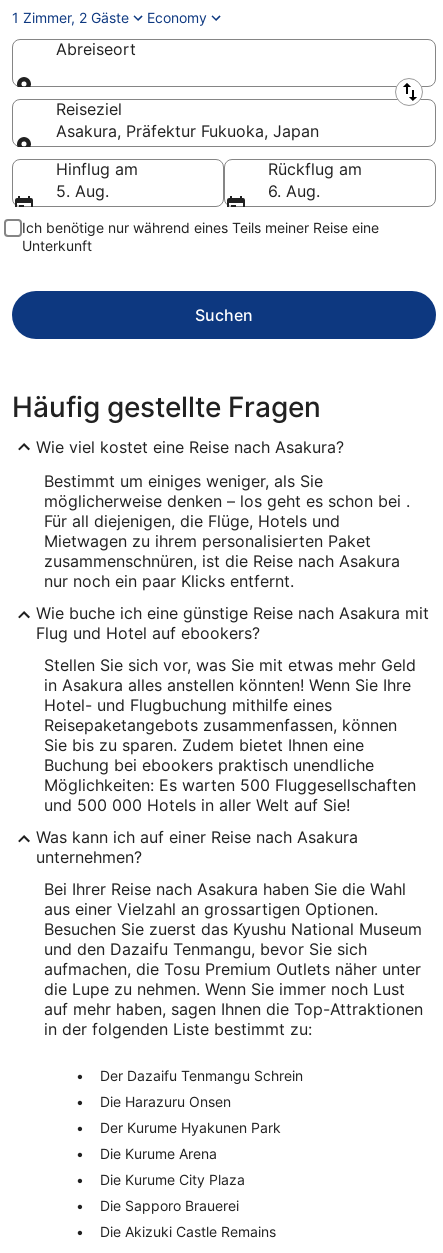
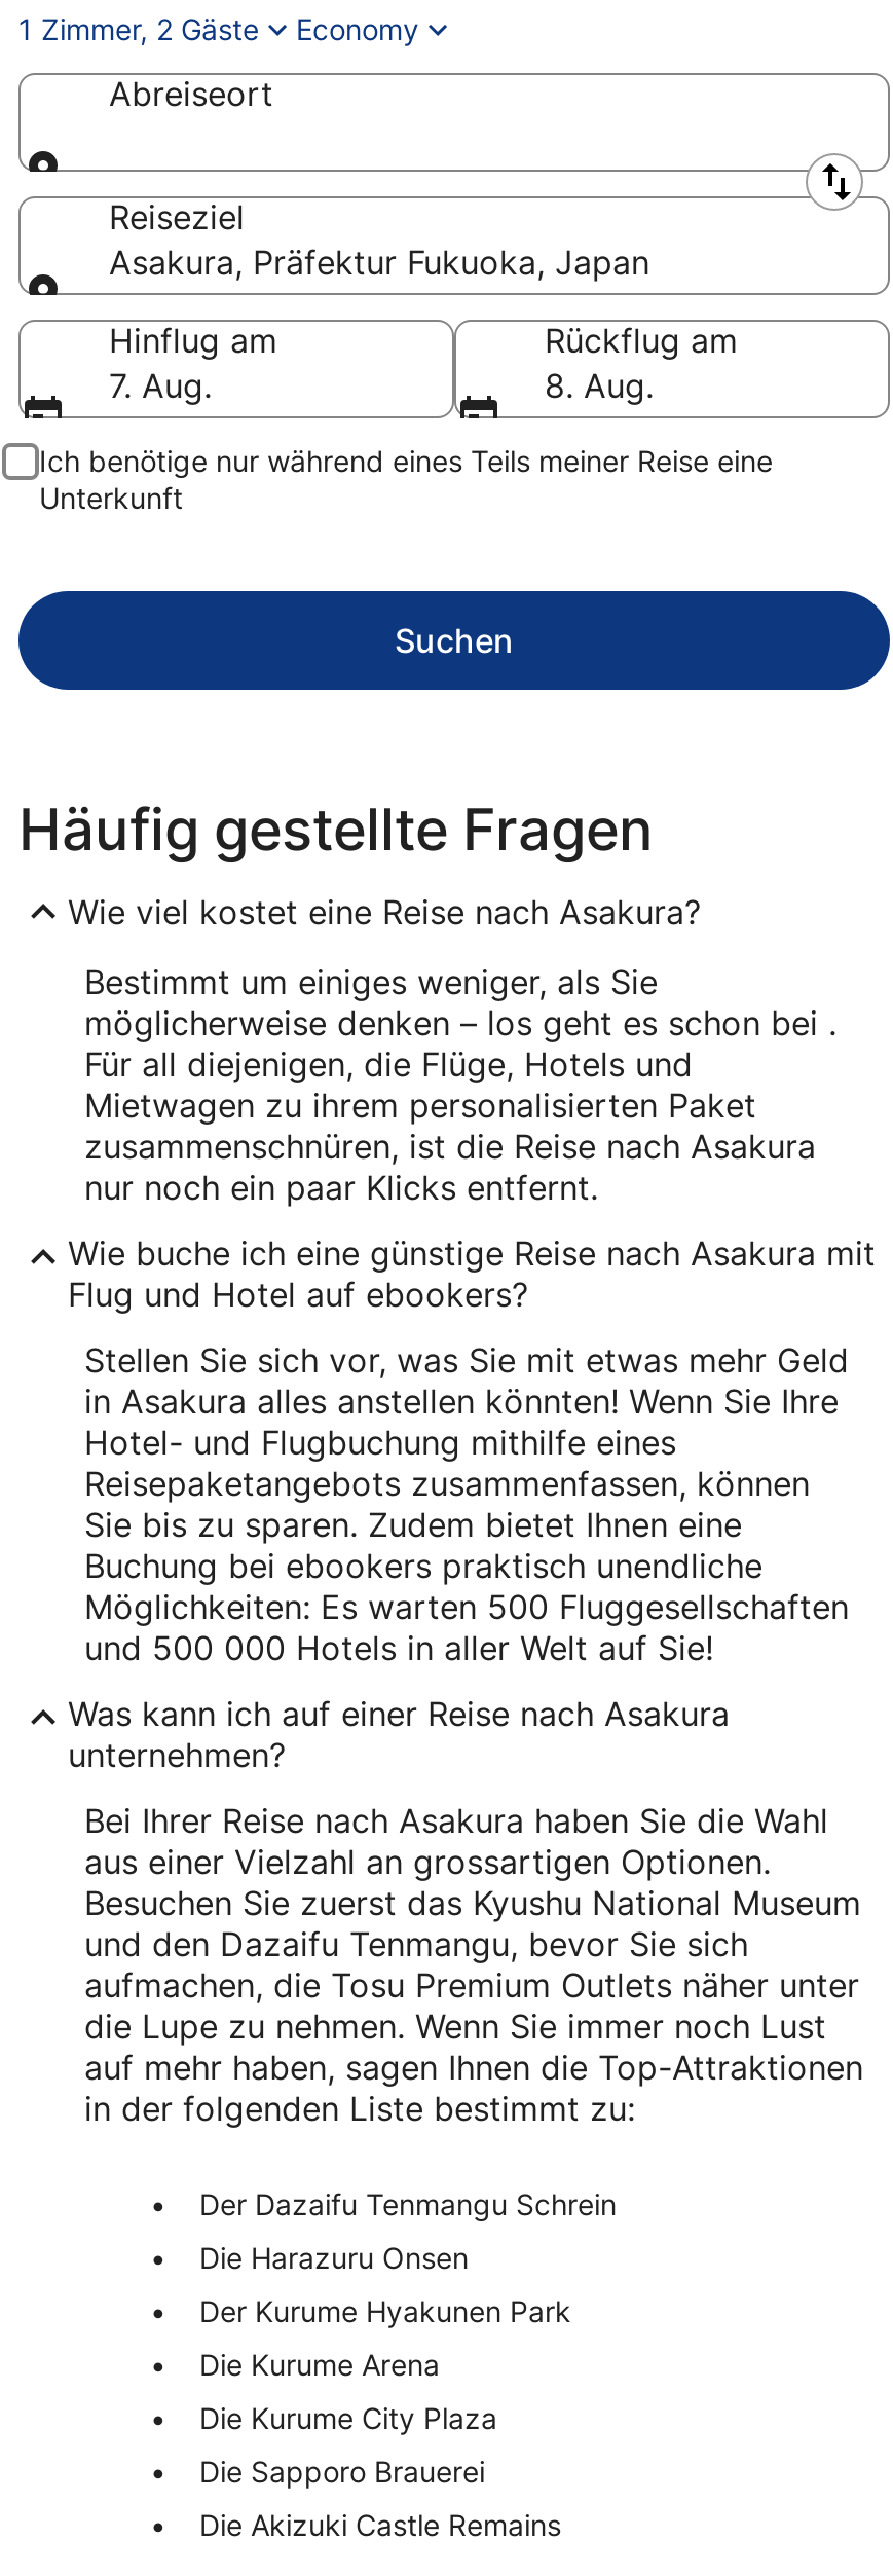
[56,181,109,201] 5. Aug. -> [109,365,212,406] 7. Aug.
[268,181,320,201] 6. Aug. -> [545,365,654,406] 8. Aug.

